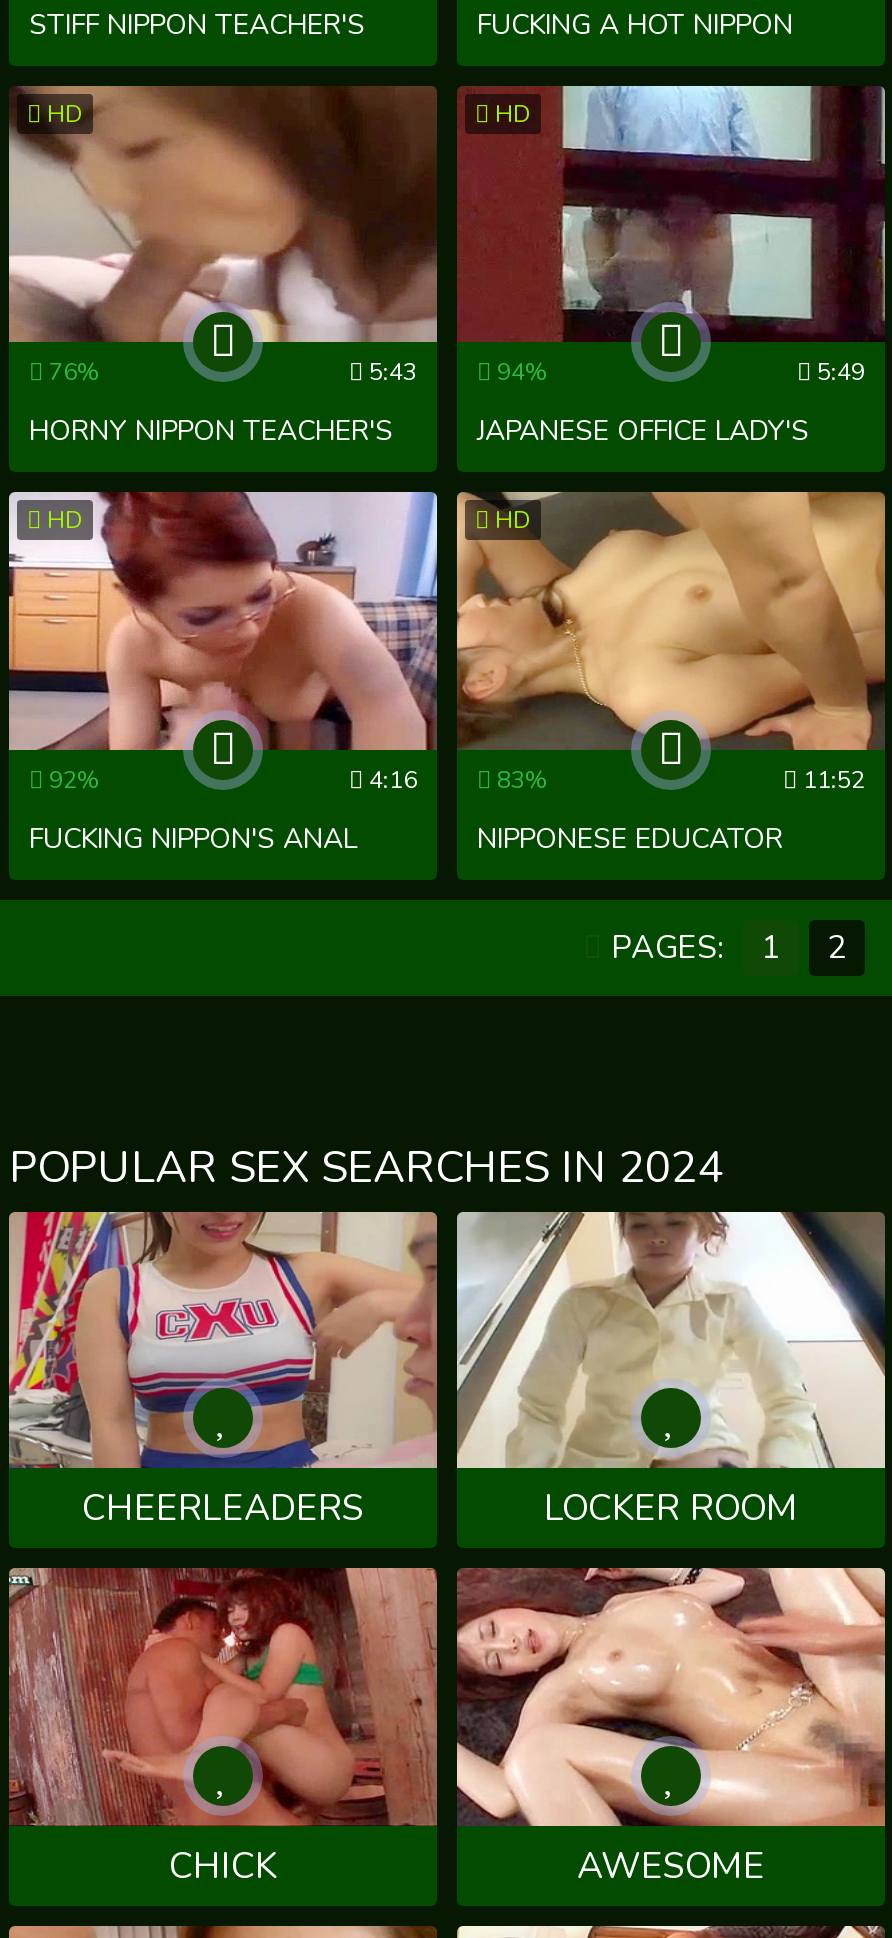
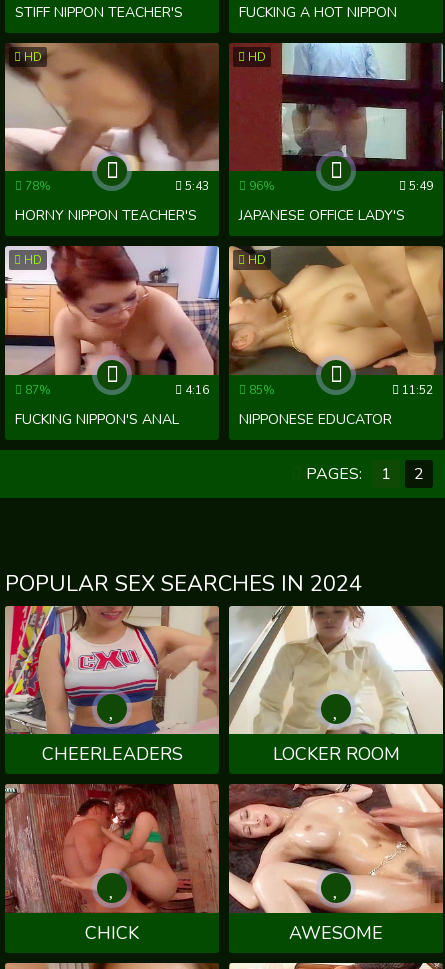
[49,357,101,389] 76% -> [25,178,51,194] 78%
[497,357,549,389] 94% -> [249,178,275,194] 96%
[49,763,101,795] 92% -> [25,382,51,398] 87%
[497,763,549,795] 83% -> [249,382,275,398] 85%

